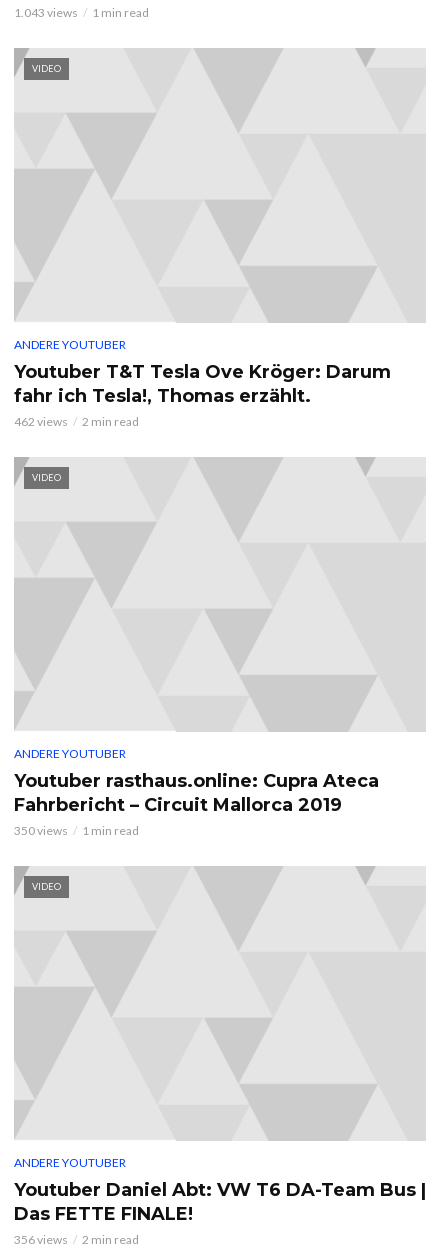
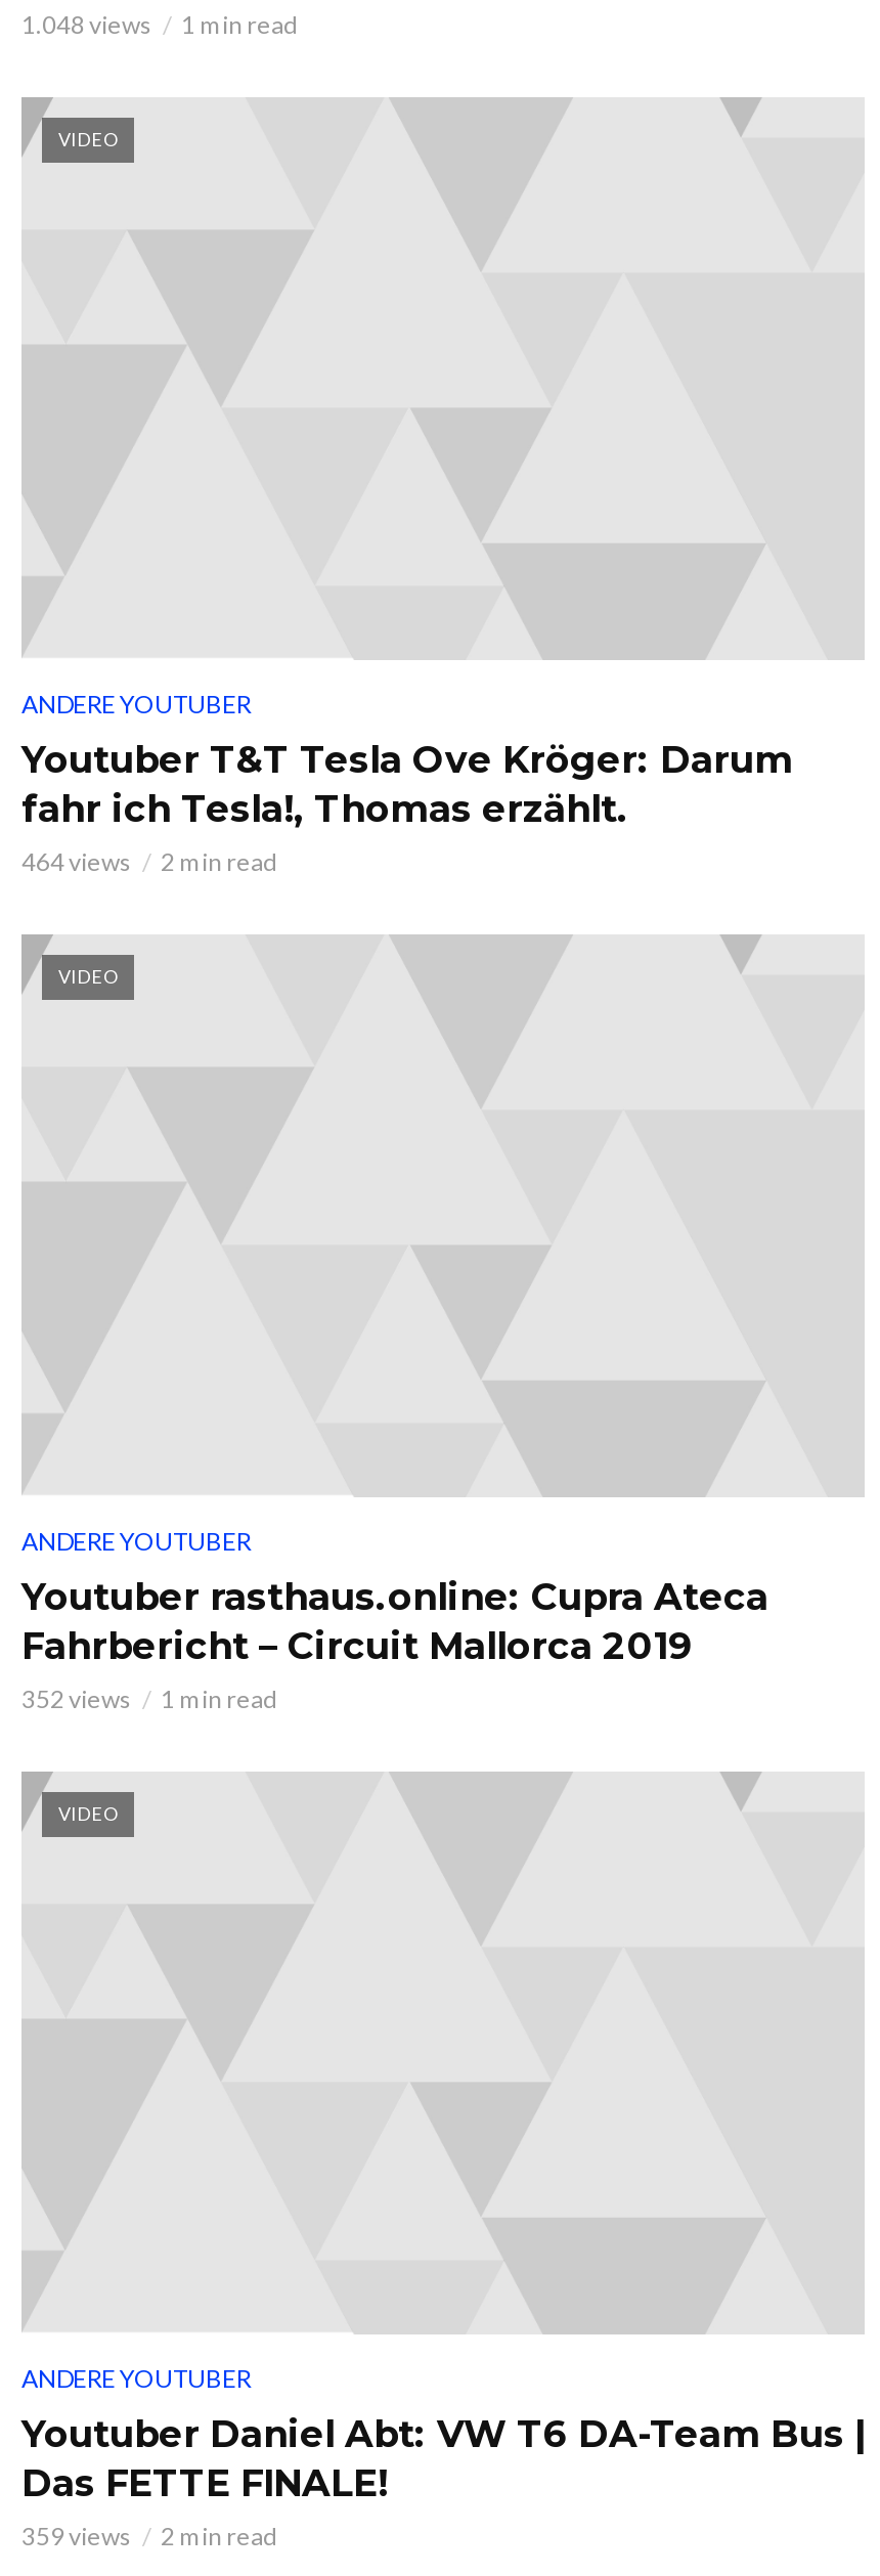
[14,5,149,20] 1.043 views 1 min read -> [21,9,298,40] 1.048 views 1 min read
[14,414,139,429] 462 views 2 min read -> [21,847,277,877] 464 views 2 min read
[14,823,139,838] 350 views 1 min read -> [21,1684,277,1715] 352 views 1 min read
[14,1232,139,1247] 356 views 2 min read -> [21,2522,277,2552] 359 views 2 min read

